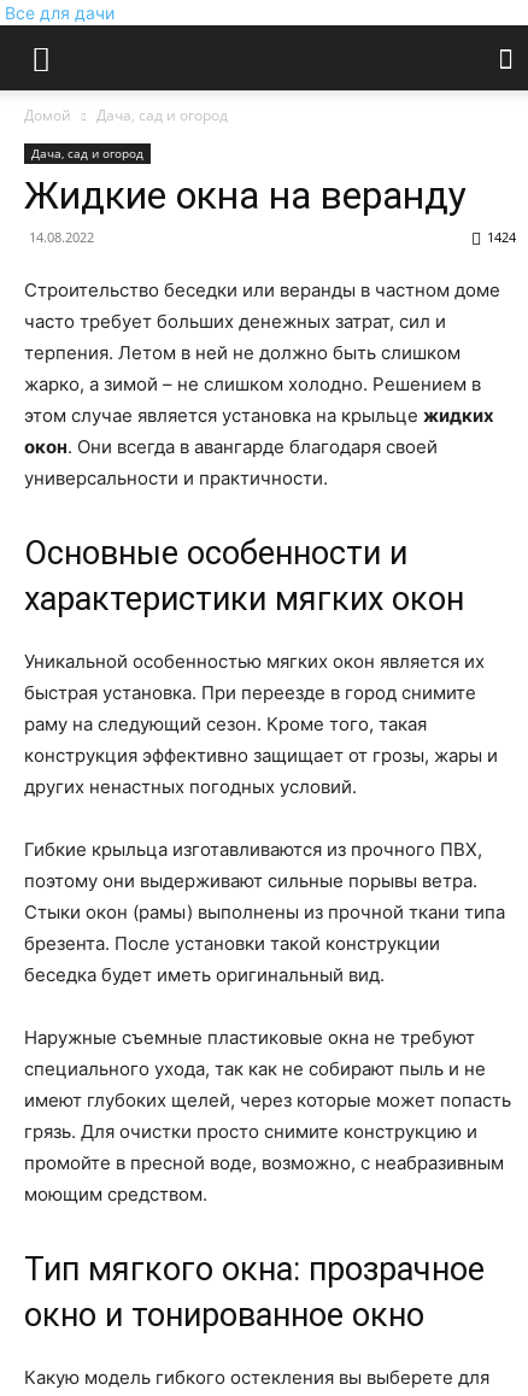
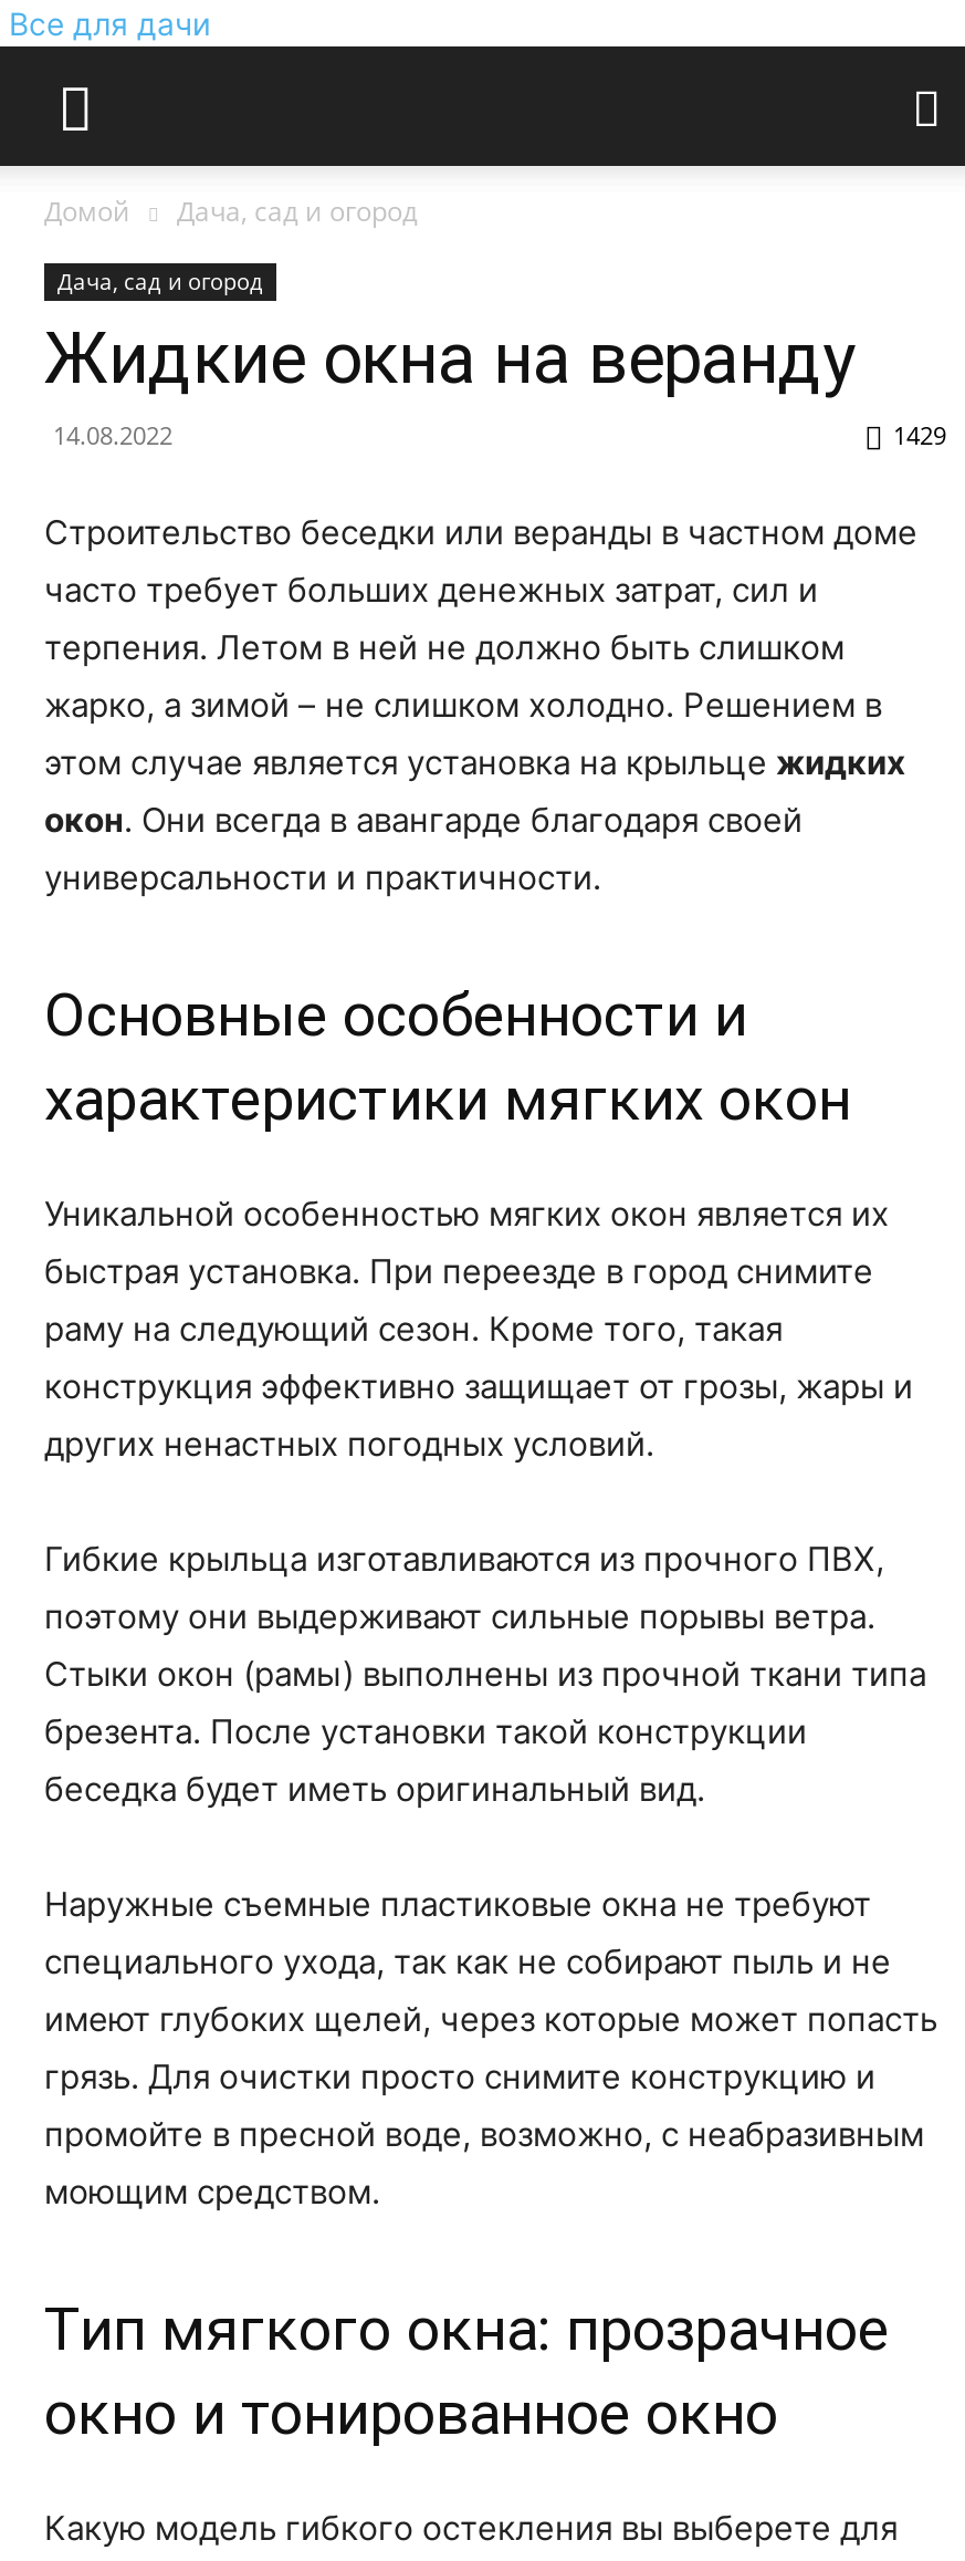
[487,228,516,246] 1424 -> [893,418,946,451] 1429

